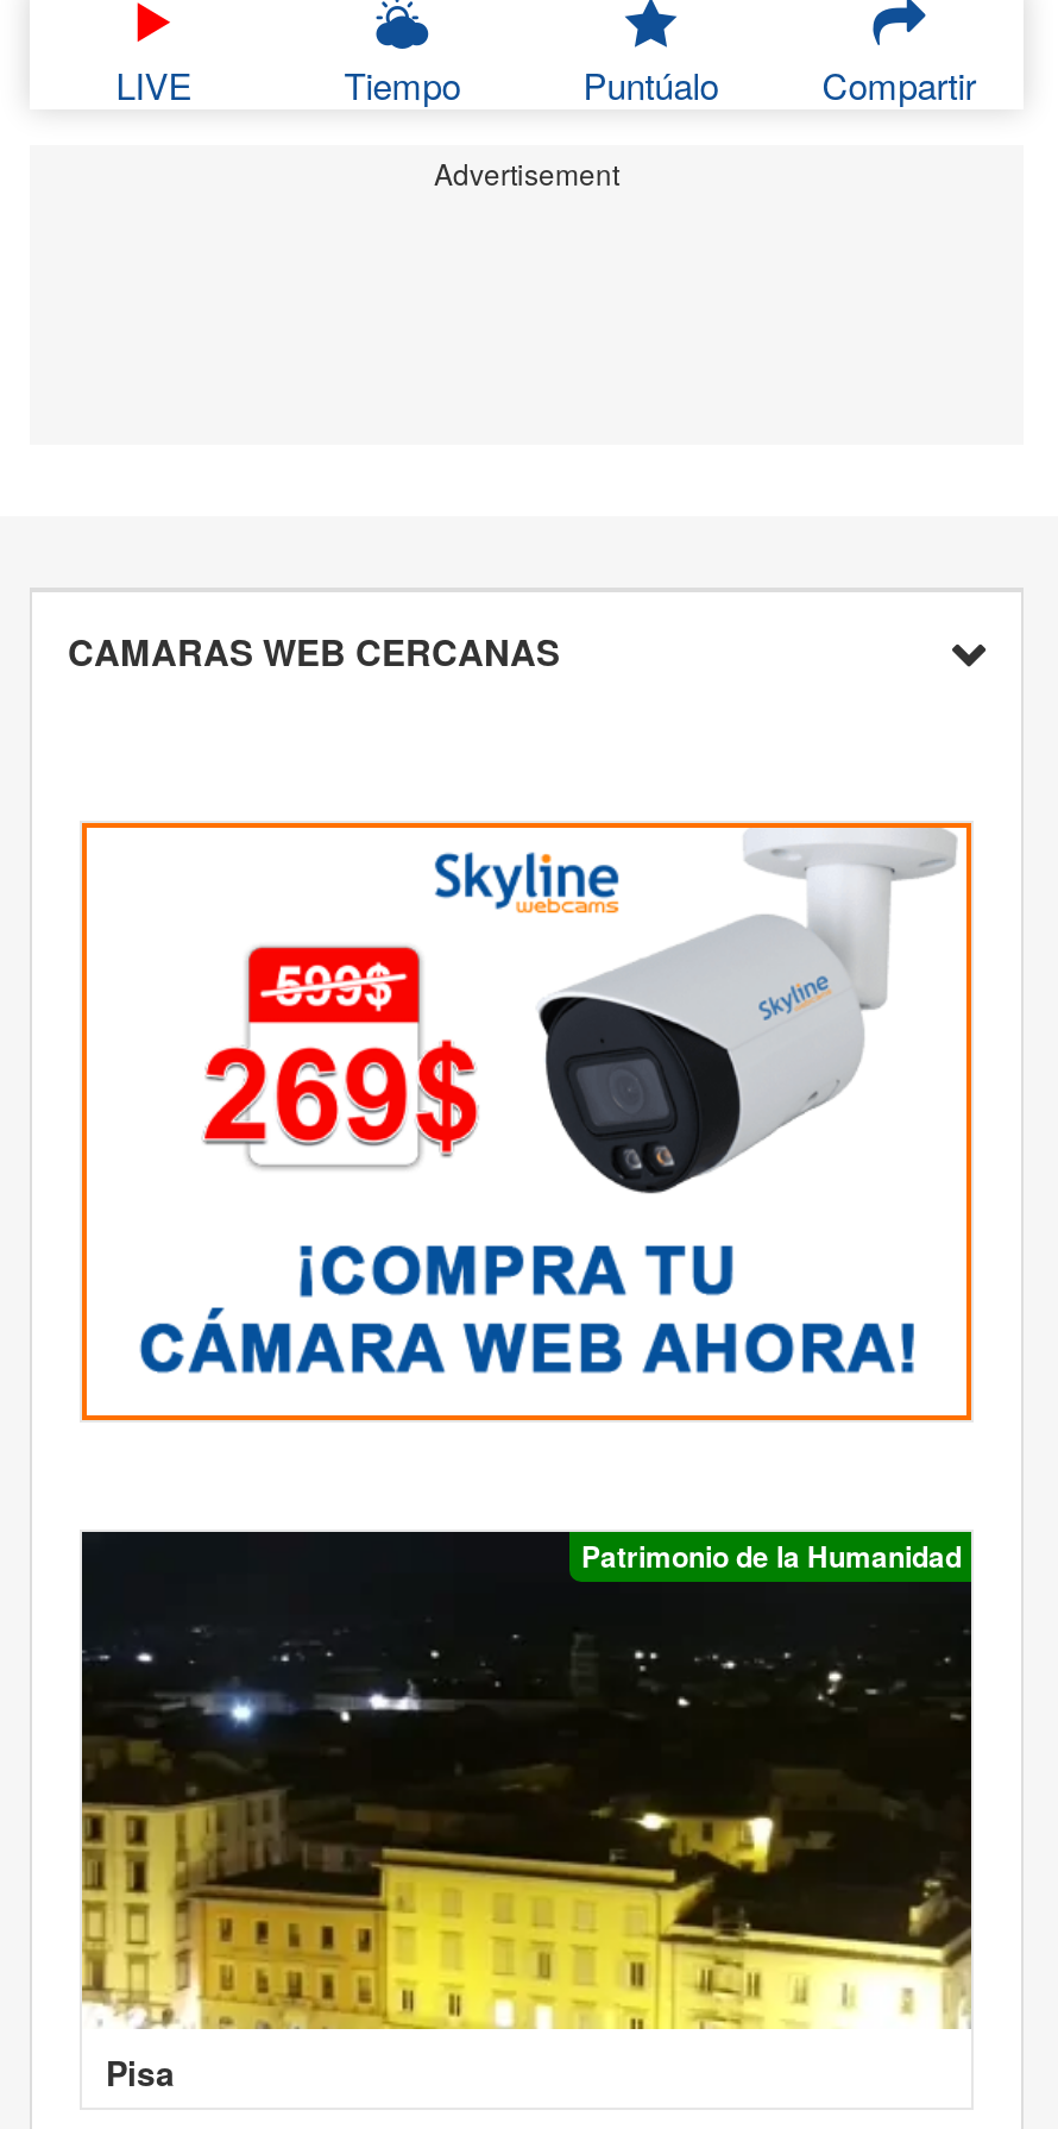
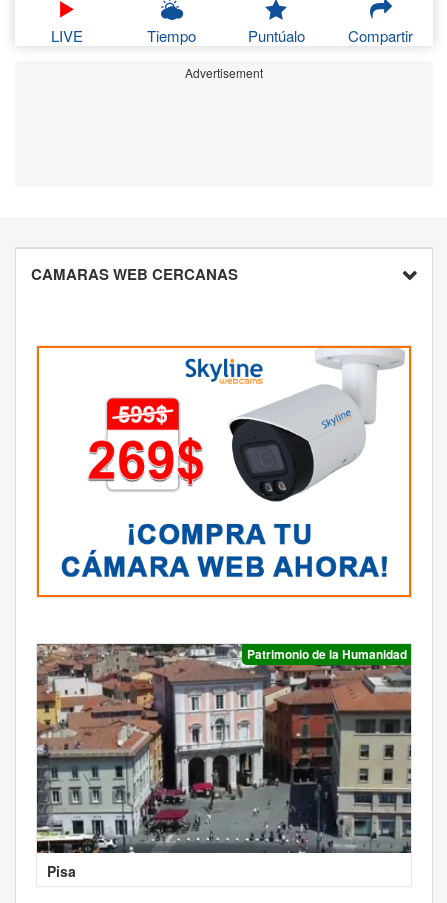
[80,1530,974,2031] [image] -> [36,643,412,854] [image]

